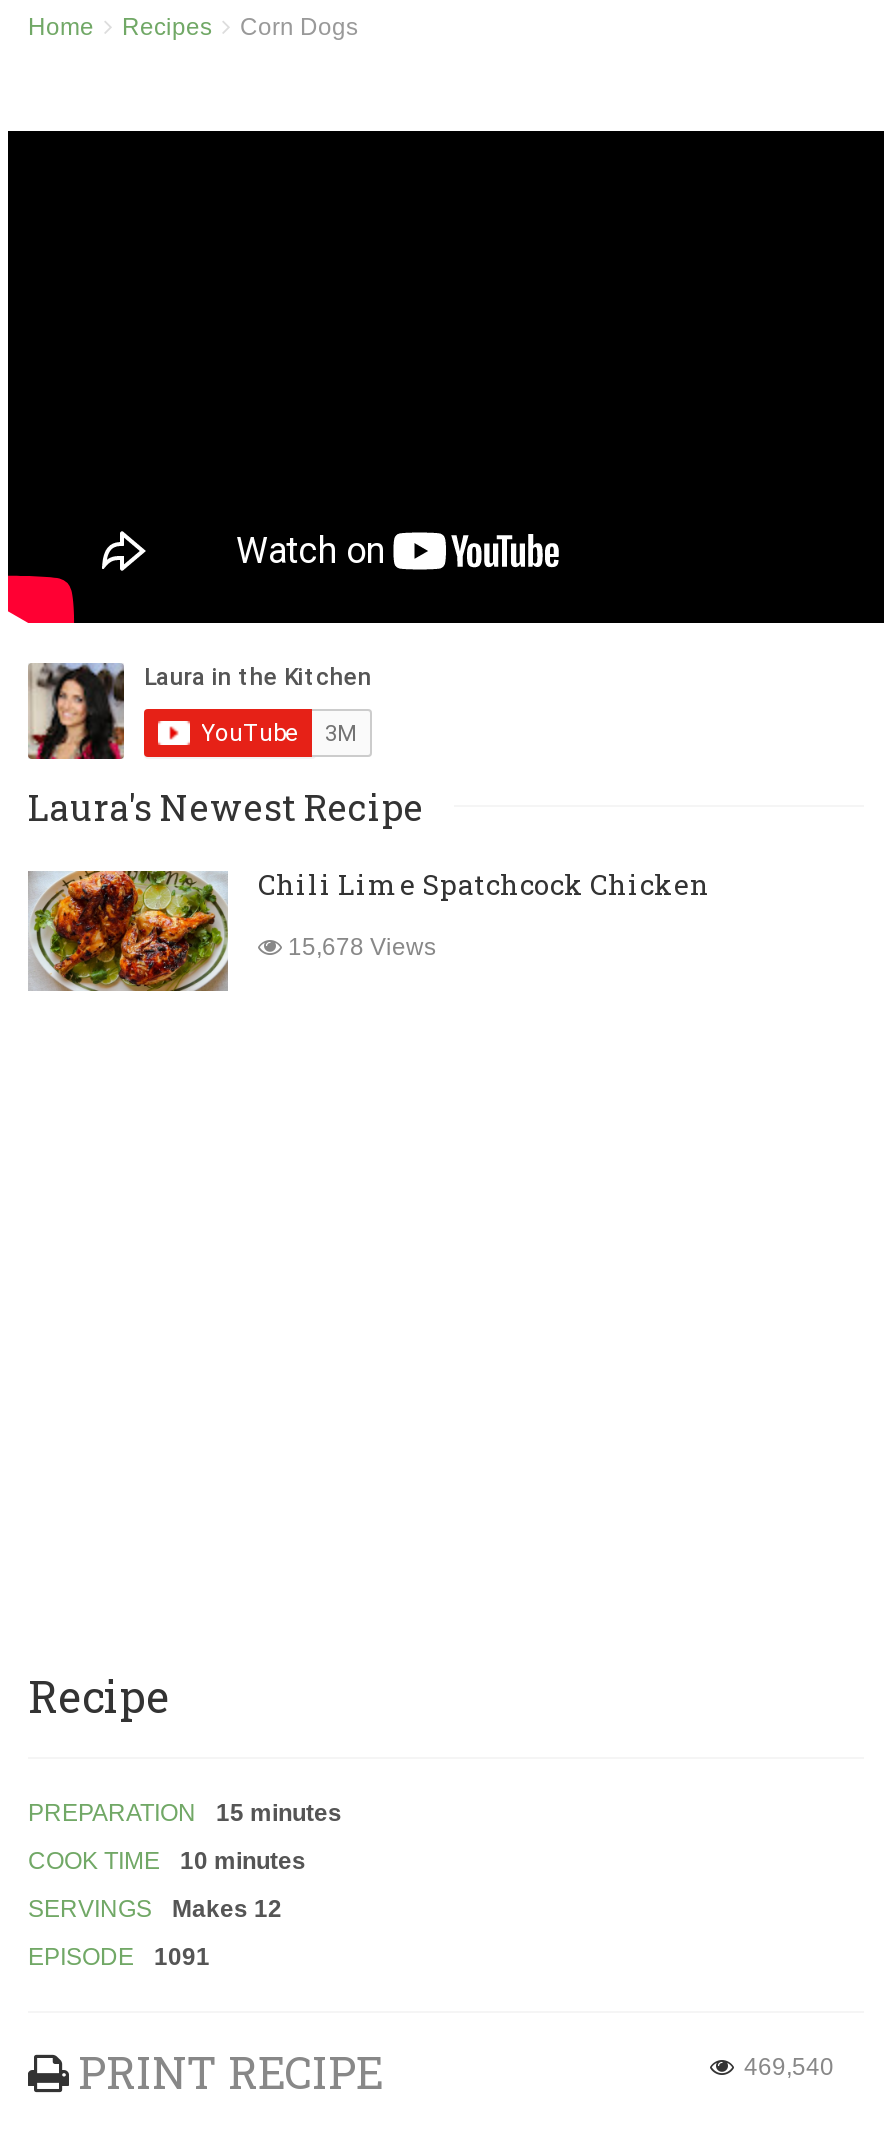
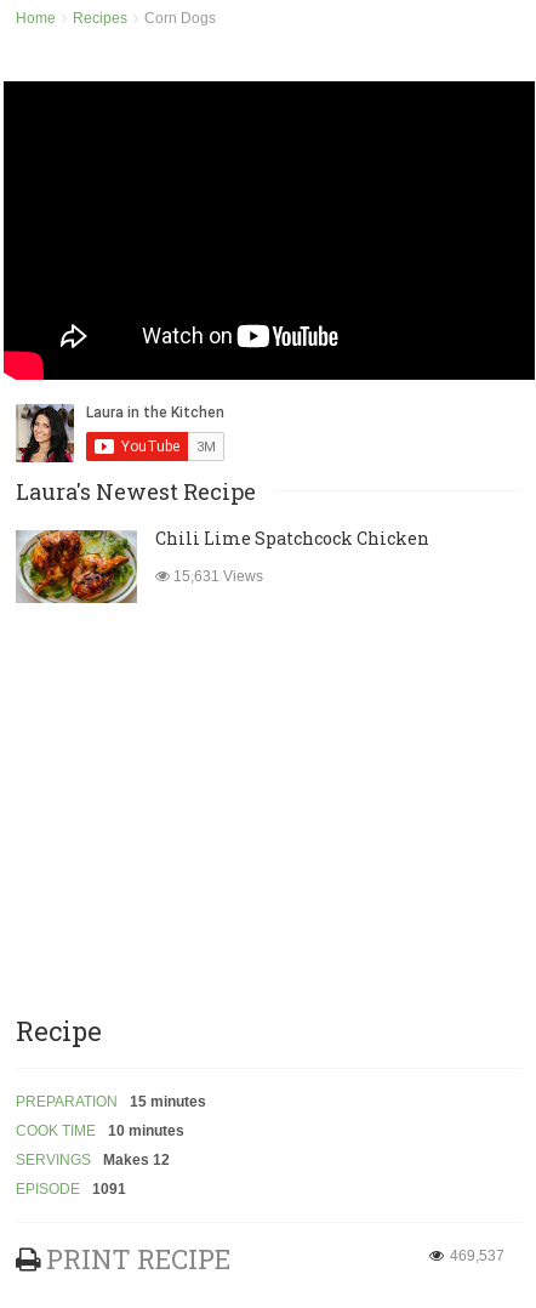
[282,934,436,962] 15,678 Views -> [170,568,263,585] 15,631 Views
[744,2054,834,2082] 469,540 -> [450,1248,504,1265] 469,537

